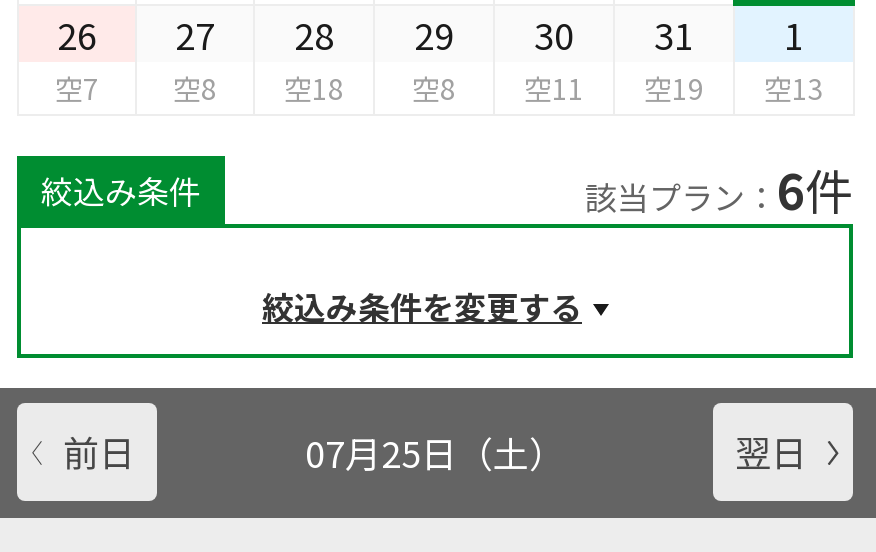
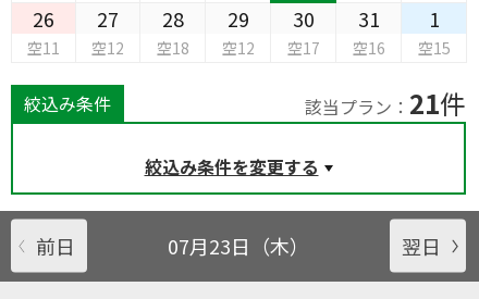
[55,67,99,107] 空7 -> [27,37,60,58] 空11
[173,67,217,107] 空8 -> [91,37,124,58] 空12
[412,67,456,107] 空8 -> [222,37,254,58] 空12
[524,67,584,107] 空11 -> [287,37,320,58] 空17
[644,67,704,107] 空19 -> [352,37,385,58] 空16
[764,67,824,107] 空13 -> [417,37,450,58] 空15
[585,153,853,223] 該当プラン：6件 -> [305,83,466,121] 該当プラン：21件
[305,425,565,477] 07月25日（土） -> [168,231,309,259] 07月23日（木）

